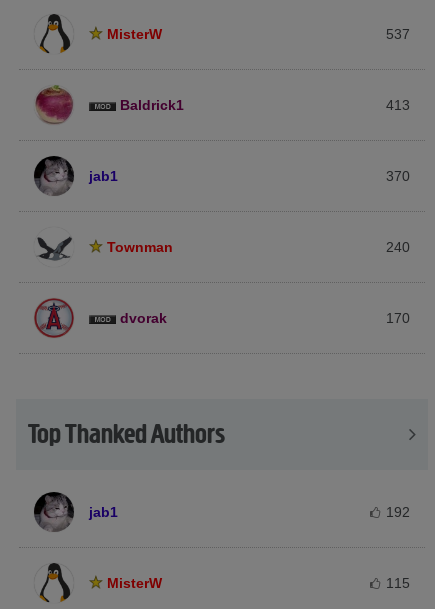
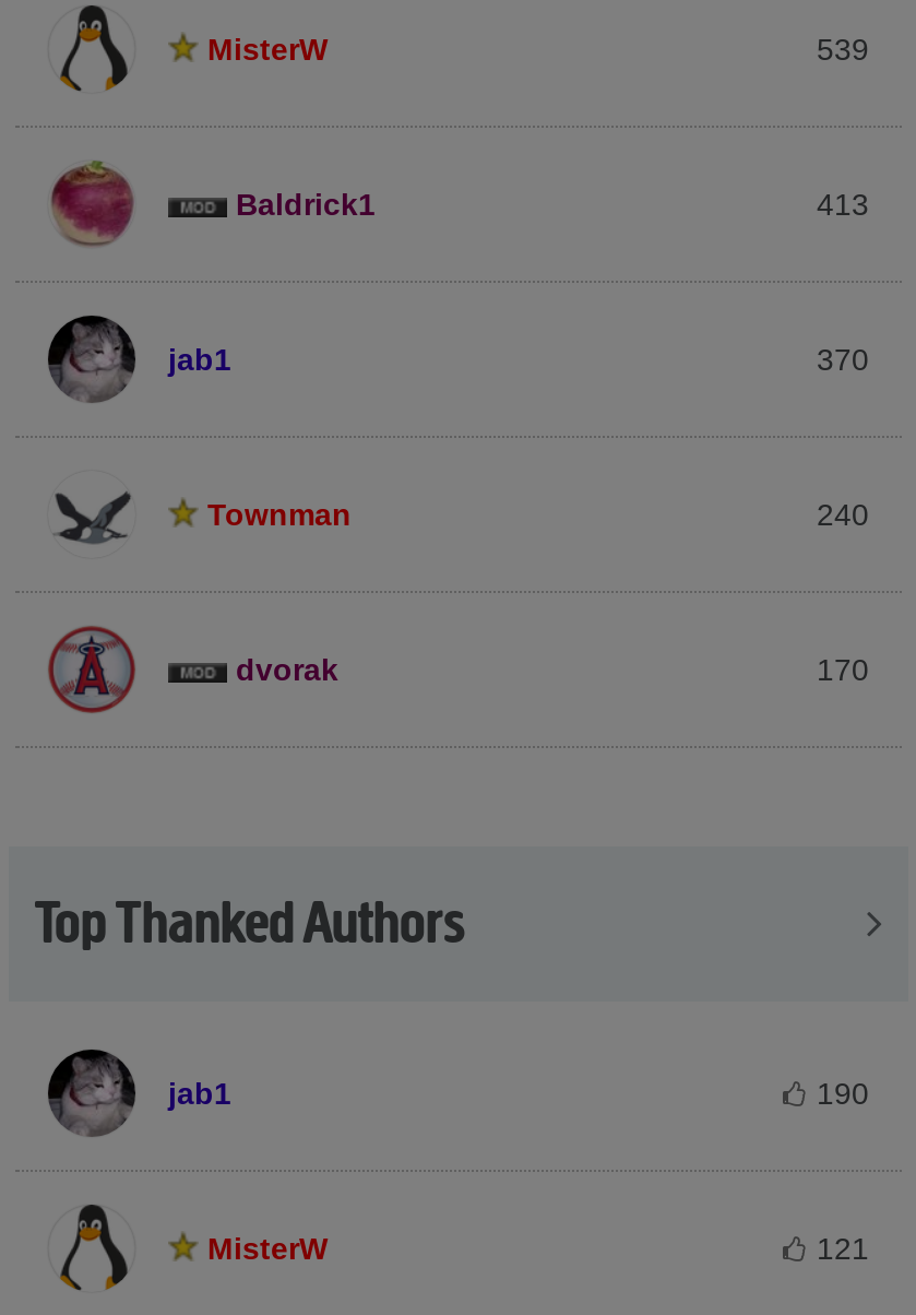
[386,26,410,42] 537 -> [817,32,869,67] 539
[382,504,410,520] 192 -> [808,1076,869,1111] 190
[382,575,410,591] 115 -> [808,1231,869,1266] 121

